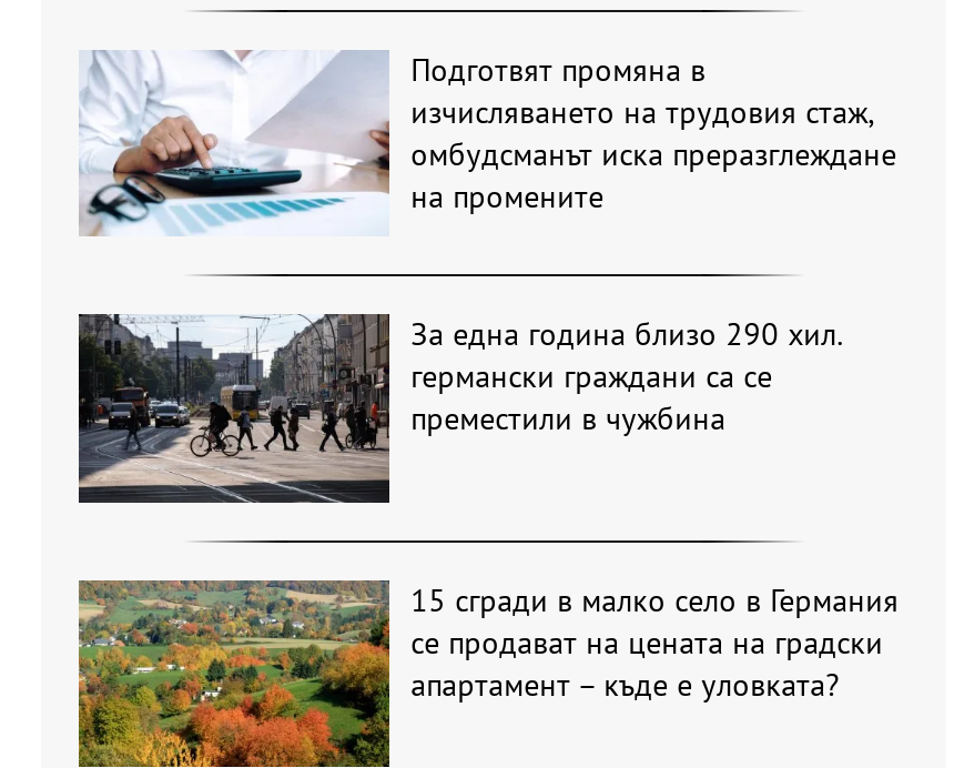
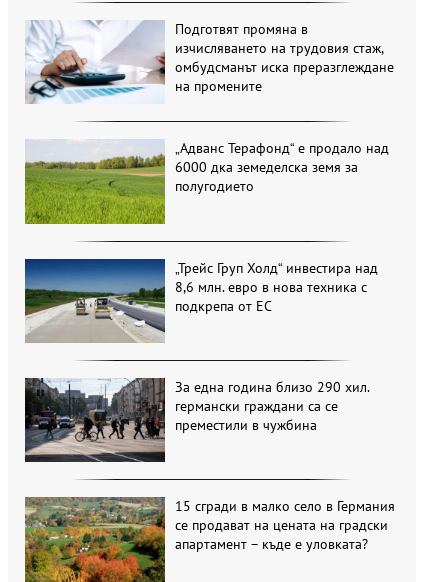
none -> [24,139,389,225] [image] | „Адванс Терафонд“ е продало над | 6000 дка земеделска земя за | полугодието
none -> [24,258,378,344] [image] | „Трейс Груп Холд“ инвестира над | 8,6 млн. евро в нова техника с | подкрепа от ЕС

